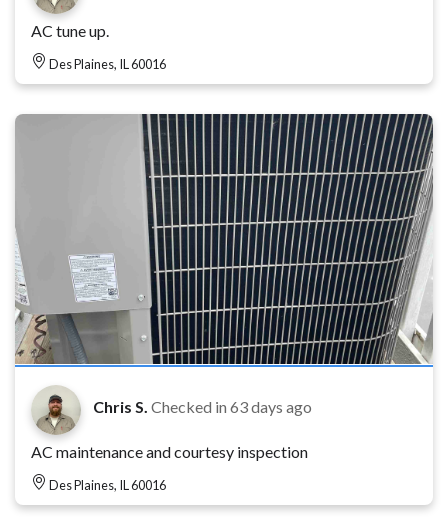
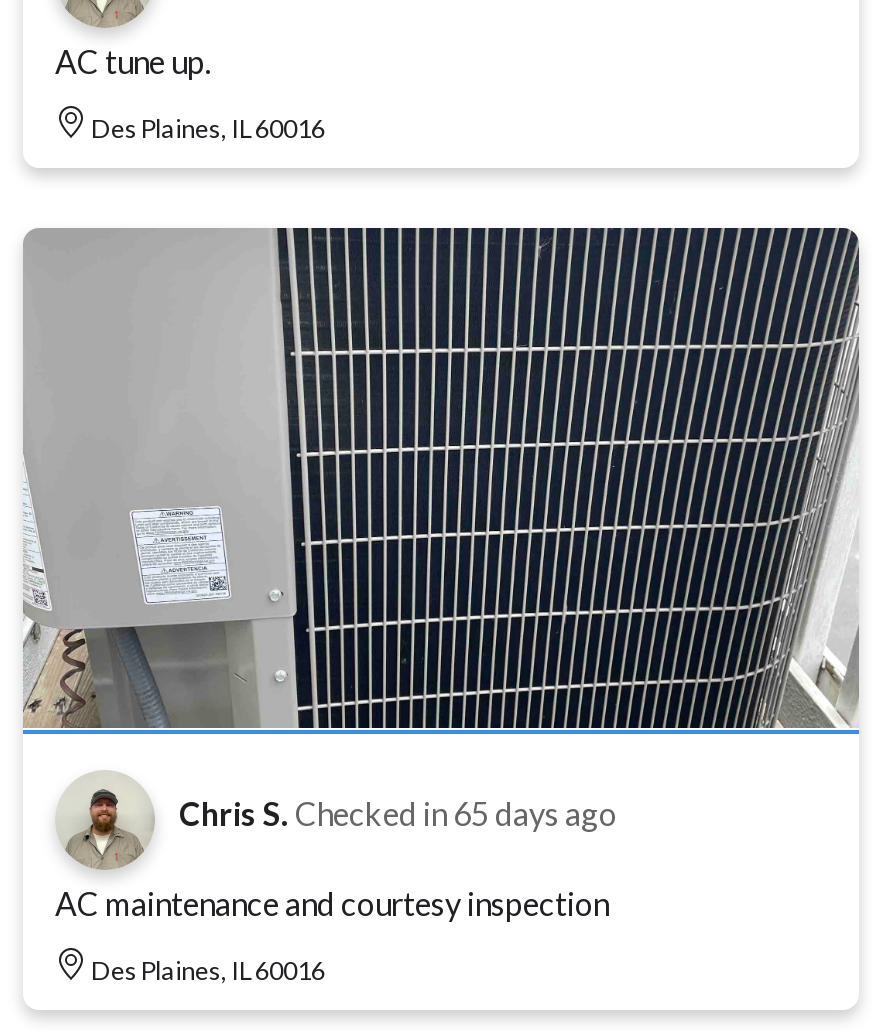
[93,397,312,416] Chris S. Checked in 63 days ago -> [179,793,617,831] Chris S. Checked in 65 days ago

